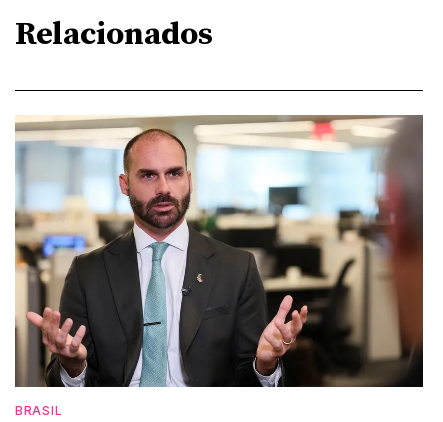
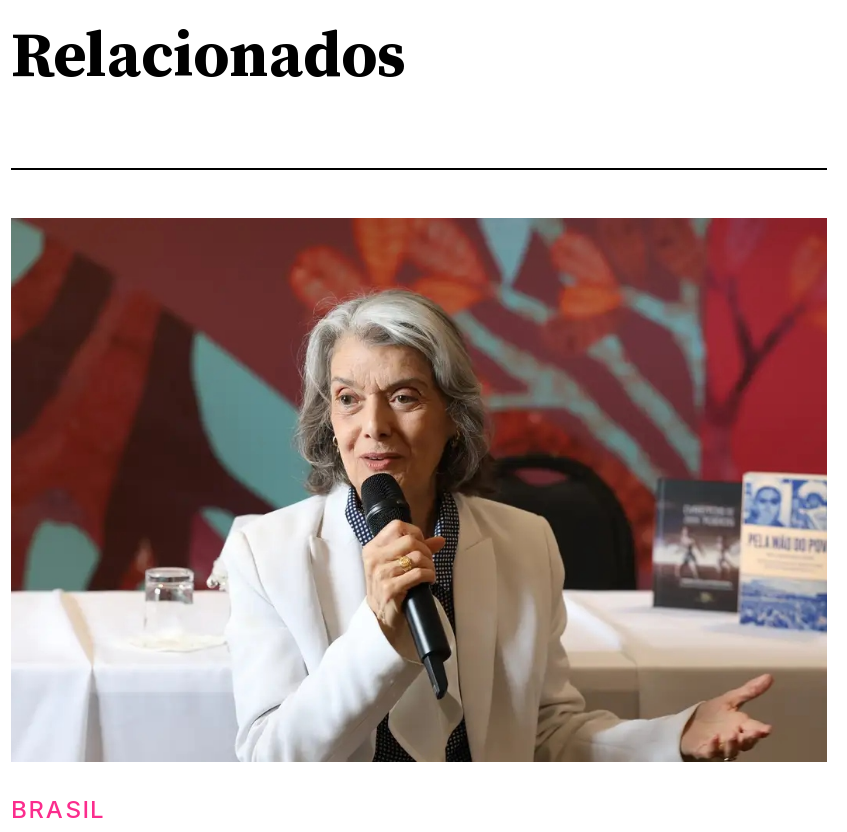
[14,115,424,388] [image] -> [9,216,829,764] [image]

